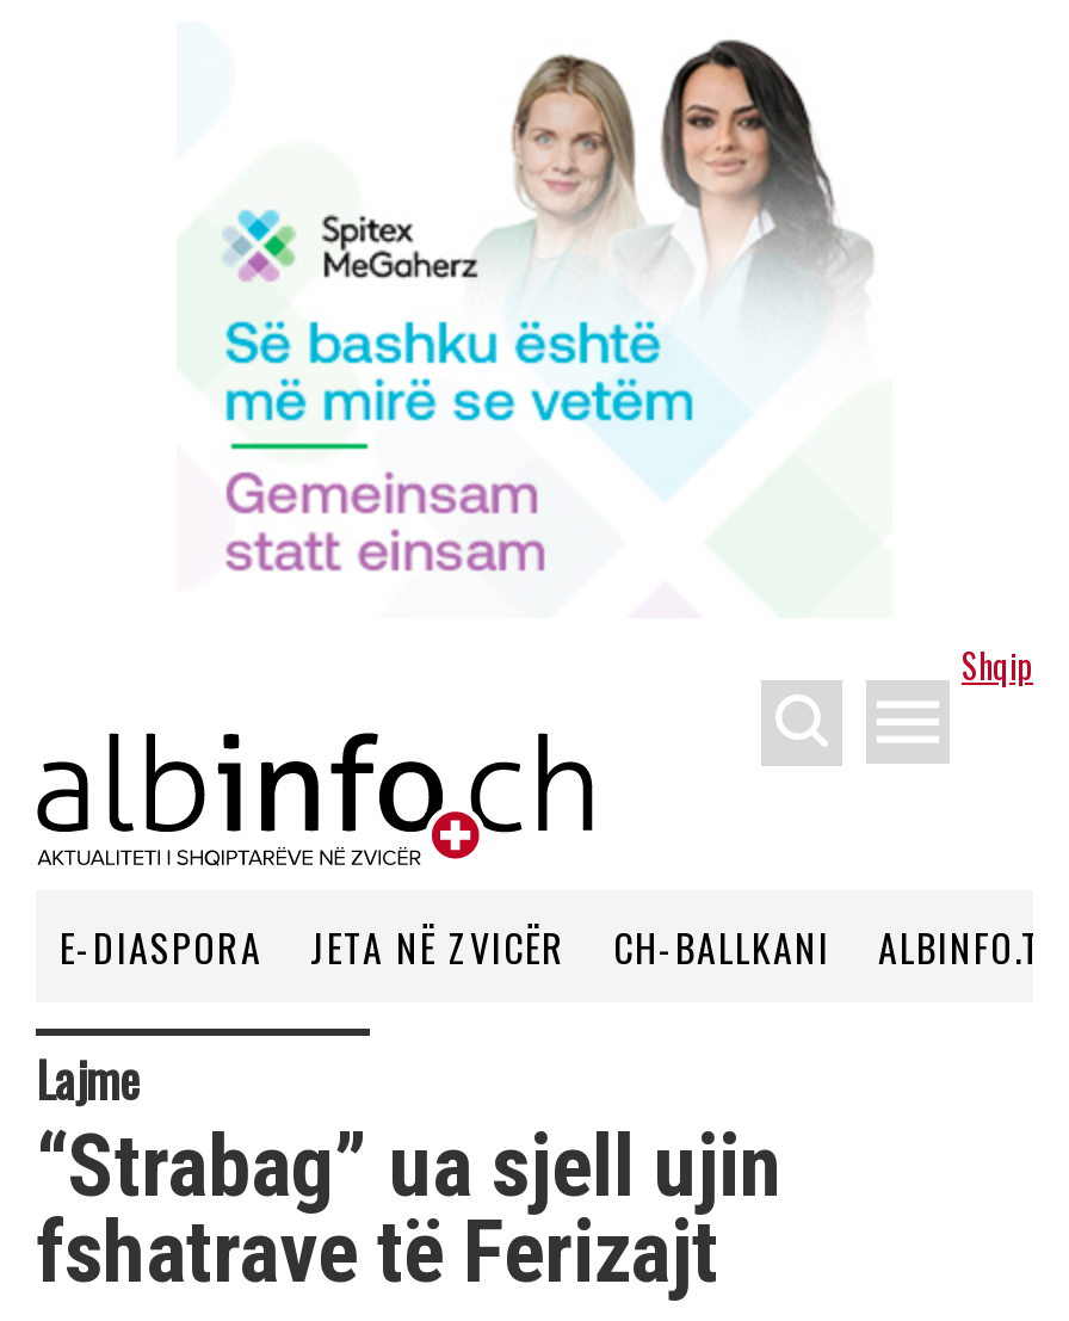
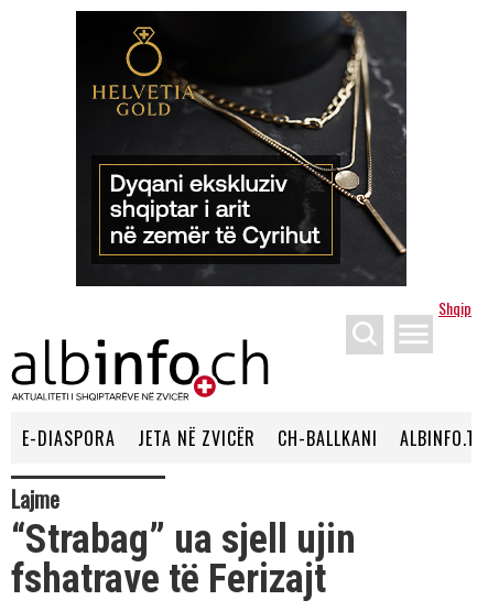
[177,21,892,618] [image] -> [75,10,408,287] [image]

